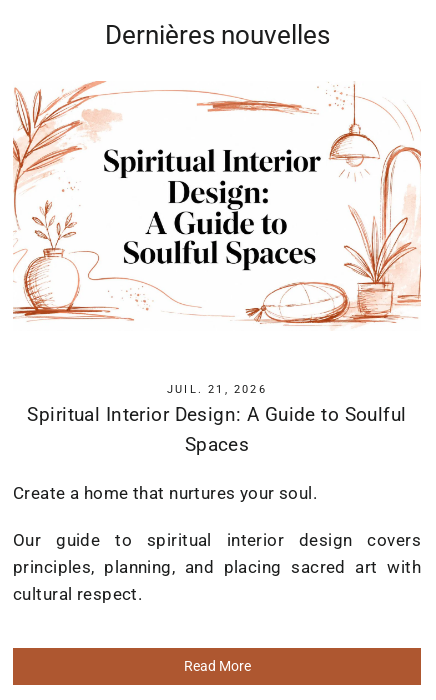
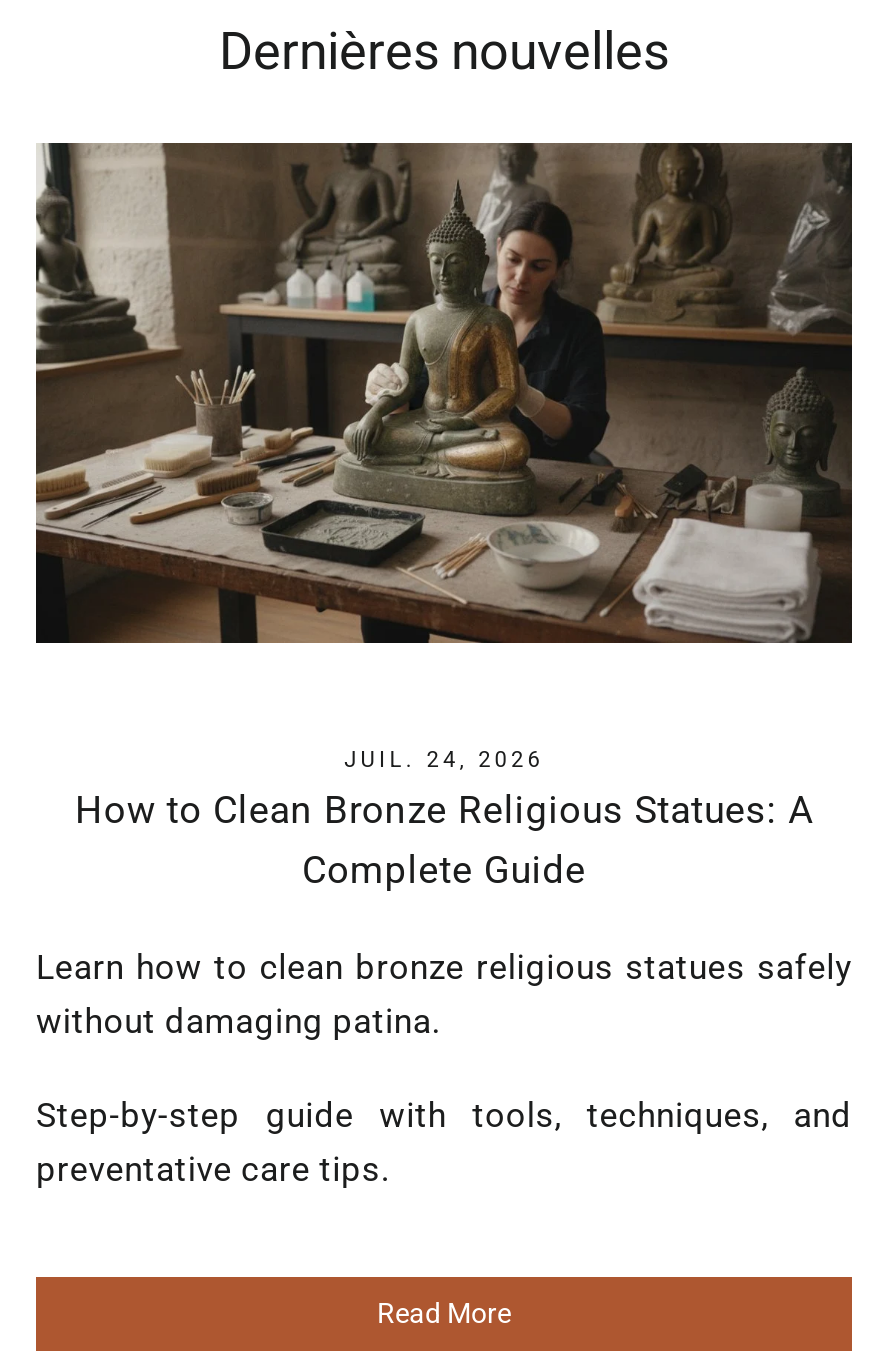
[12,80,422,332] [image] -> [34,140,854,646] [image]
[27,383,407,456] JUIL. 21, 2026 | Spiritual Interior Design: A Guide to Soulful | Spaces -> [75,746,813,892] JUIL. 24, 2026 | How to Clean Bronze Religious Statues: A | Complete Guide
[13,483,317,503] Create a home that nurtures your soul. -> [36,946,852,1040] Learn how to clean bronze religious statues safely | without damaging patina.
[13,530,421,604] Our guide to spiritual interior design covers | principles, planning, and placing sacred art with | cultural respect. -> [36,1094,852,1188] Step-by-step guide with tools, techniques, and | preventative care tips.

